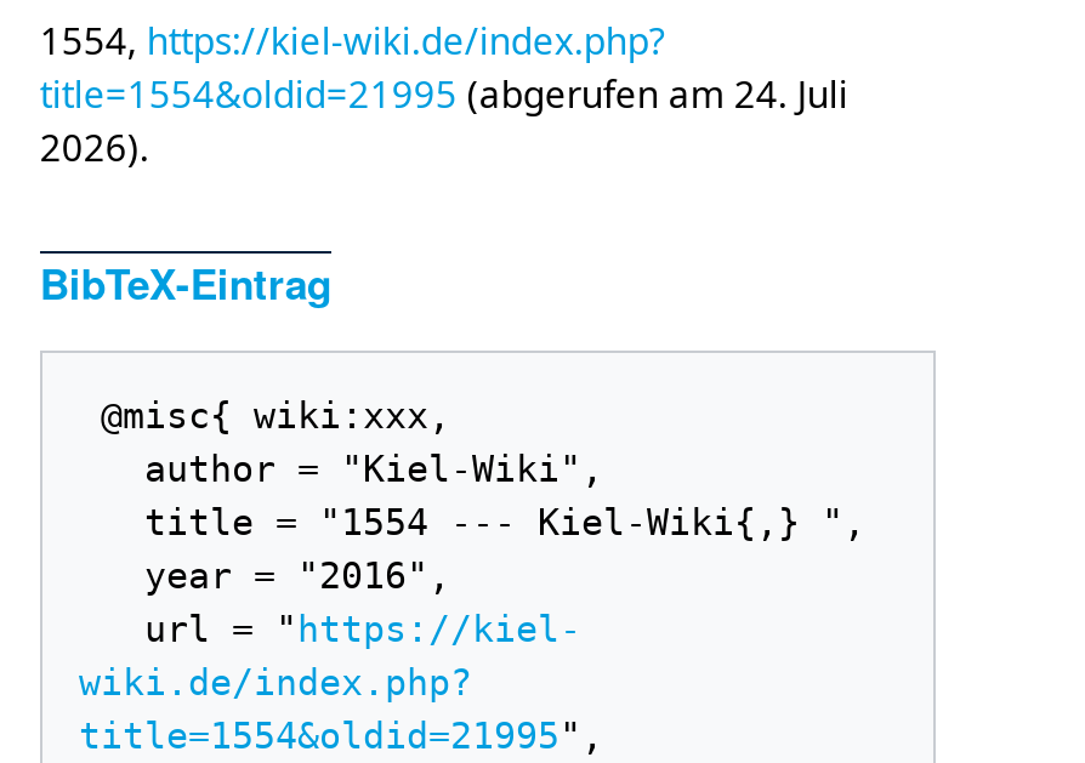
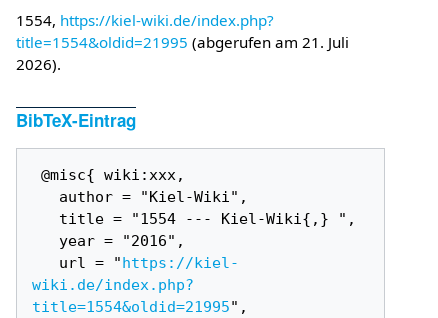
[40,69,848,118] title=1554&oldid=21995 (abgerufen am 24. Juli -> [16,32,349,52] title=1554&oldid=21995 (abgerufen am 21. Juli

